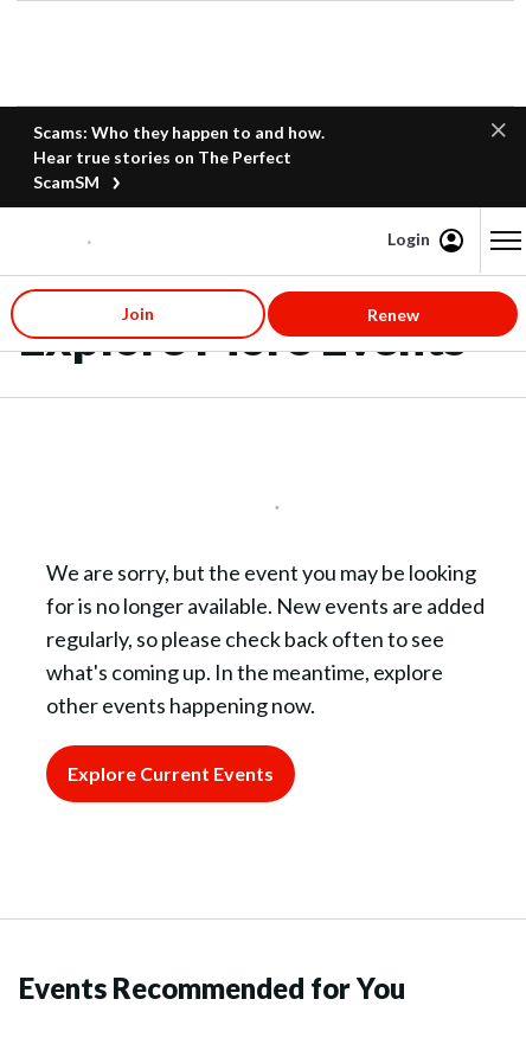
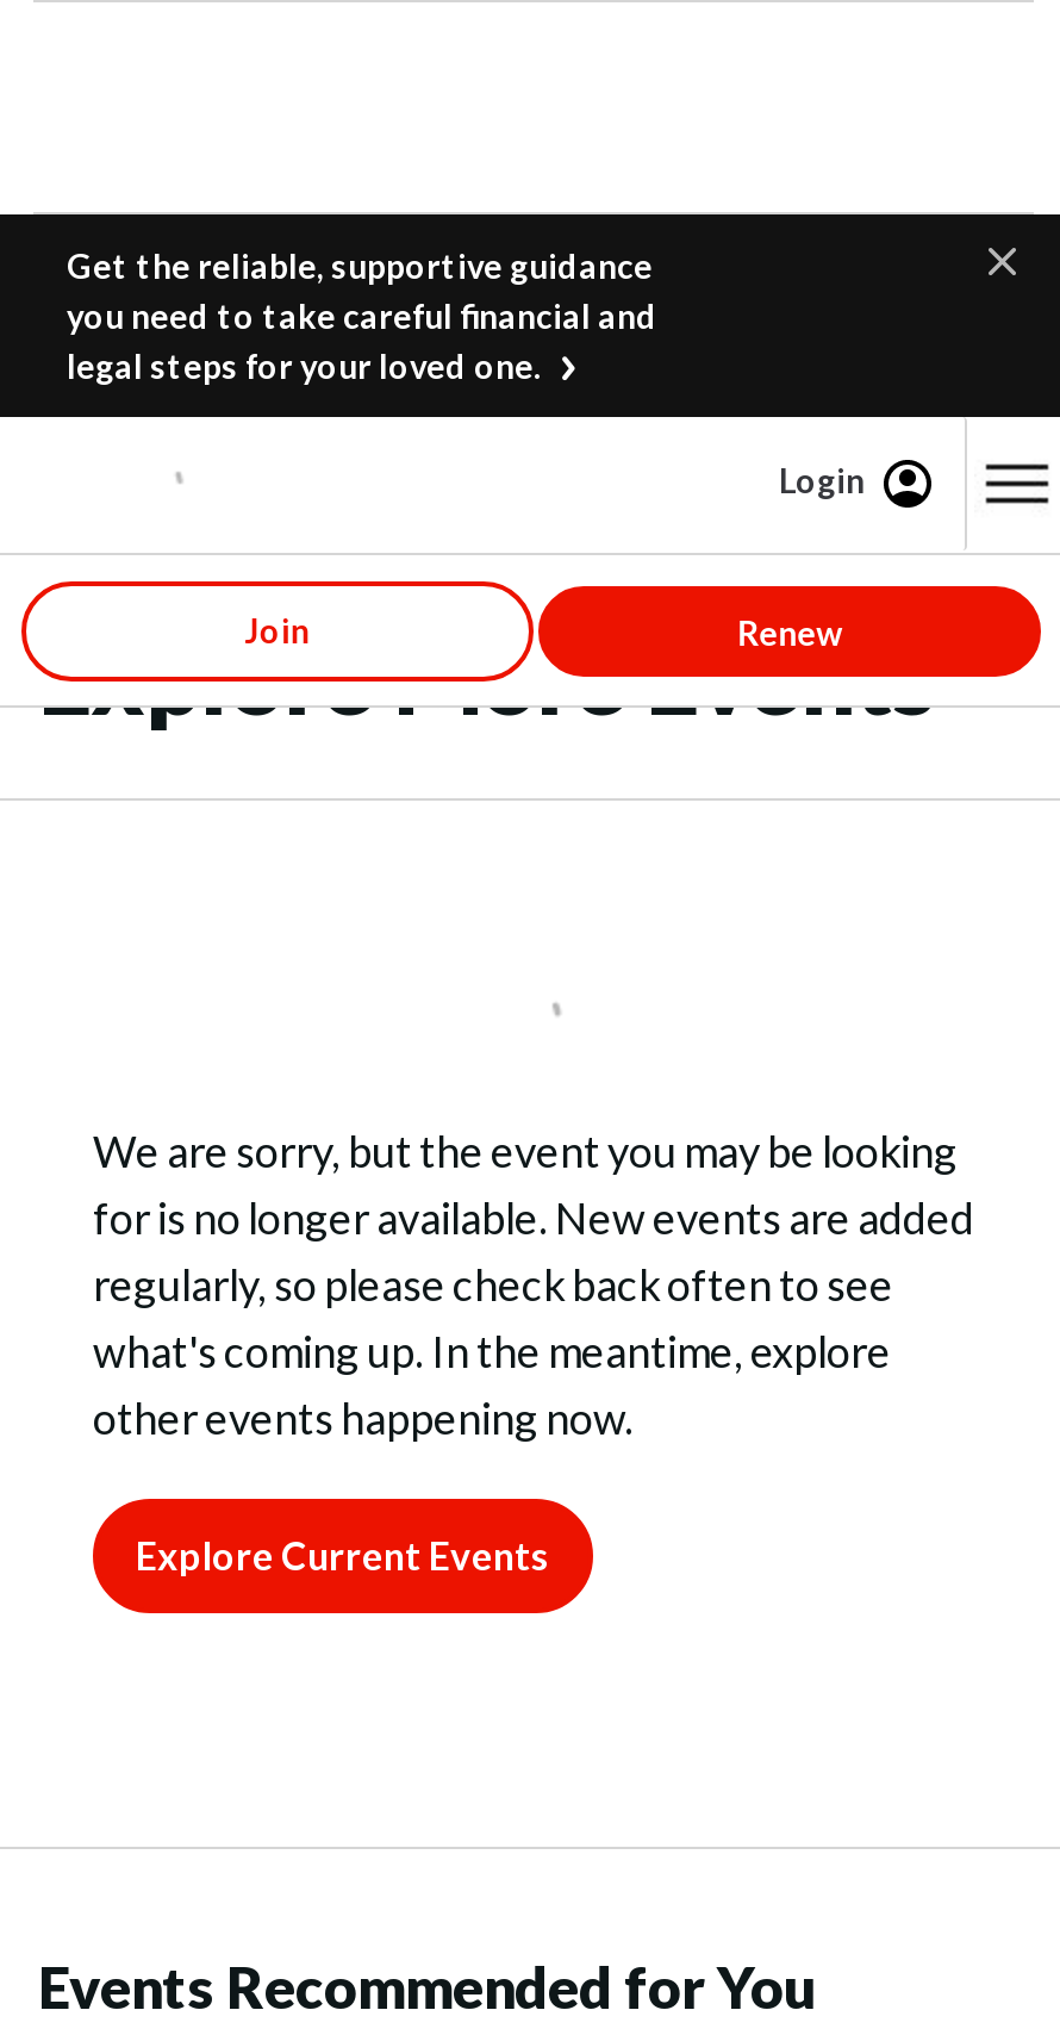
[33,122,325,192] Scams: Who they happen to and how. | Hear true stories on The Perfect | ScamSM -> [67,245,657,386] Get the reliable, supportive guidance | you need to take careful financial and | legal steps for your loved one.

